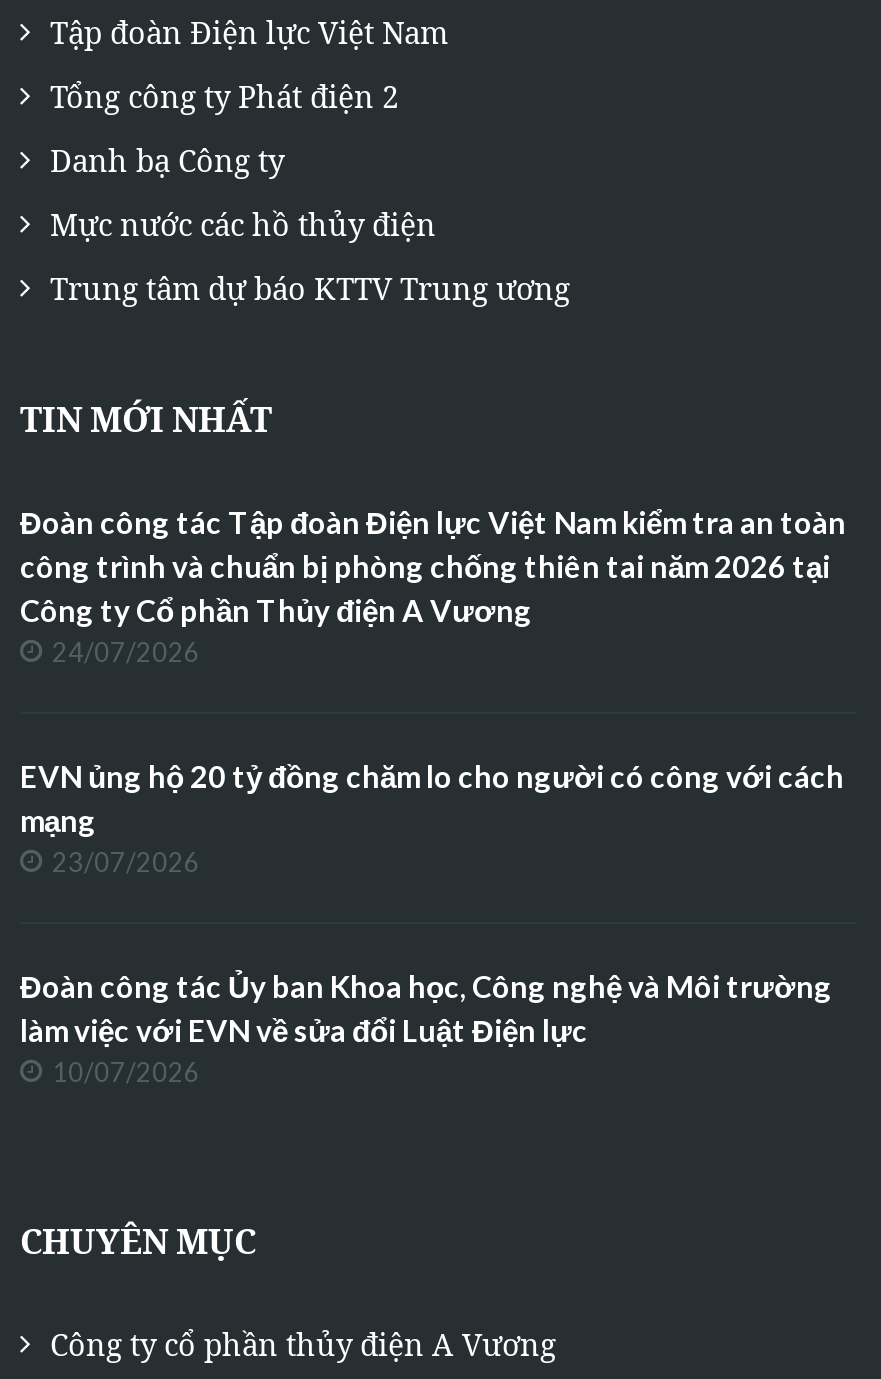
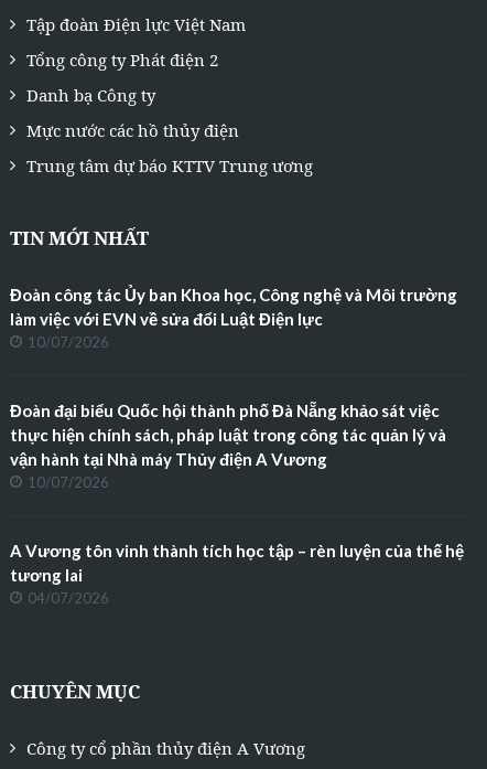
[20,504,846,878] Đoàn công tác Tập đoàn Điện lực Việt Nam kiểm tra an toàn | công trình và chuẩn bị phòng chống thiên tai năm 2026 tại | Công ty Cổ phần Thủy điện A Vương | 24/07/2026 | EVN ủng hộ 20 tỷ đồng chăm lo cho người có công với cách | mạng | 23/07/2026 -> none
moved [20,968,832,1088] -> [10,285,457,351]: Đoàn công tác Ủy ban Khoa học, Công nghệ và Môi trường | làm việc với EVN về sửa đổi Luật Điện lực | 10/07/2026
none -> [10,401,464,607] Đoàn đại biểu Quốc hội thành phố Đà Nẵng khảo sát việc | thực hiện chính sách, pháp luật trong công tác quản lý và | vận hành tại Nhà máy Thủy điện A Vương | 10/07/2026 | A Vương tôn vinh thành tích học tập – rèn luyện của thế hệ | tương lai | 04/07/2026

